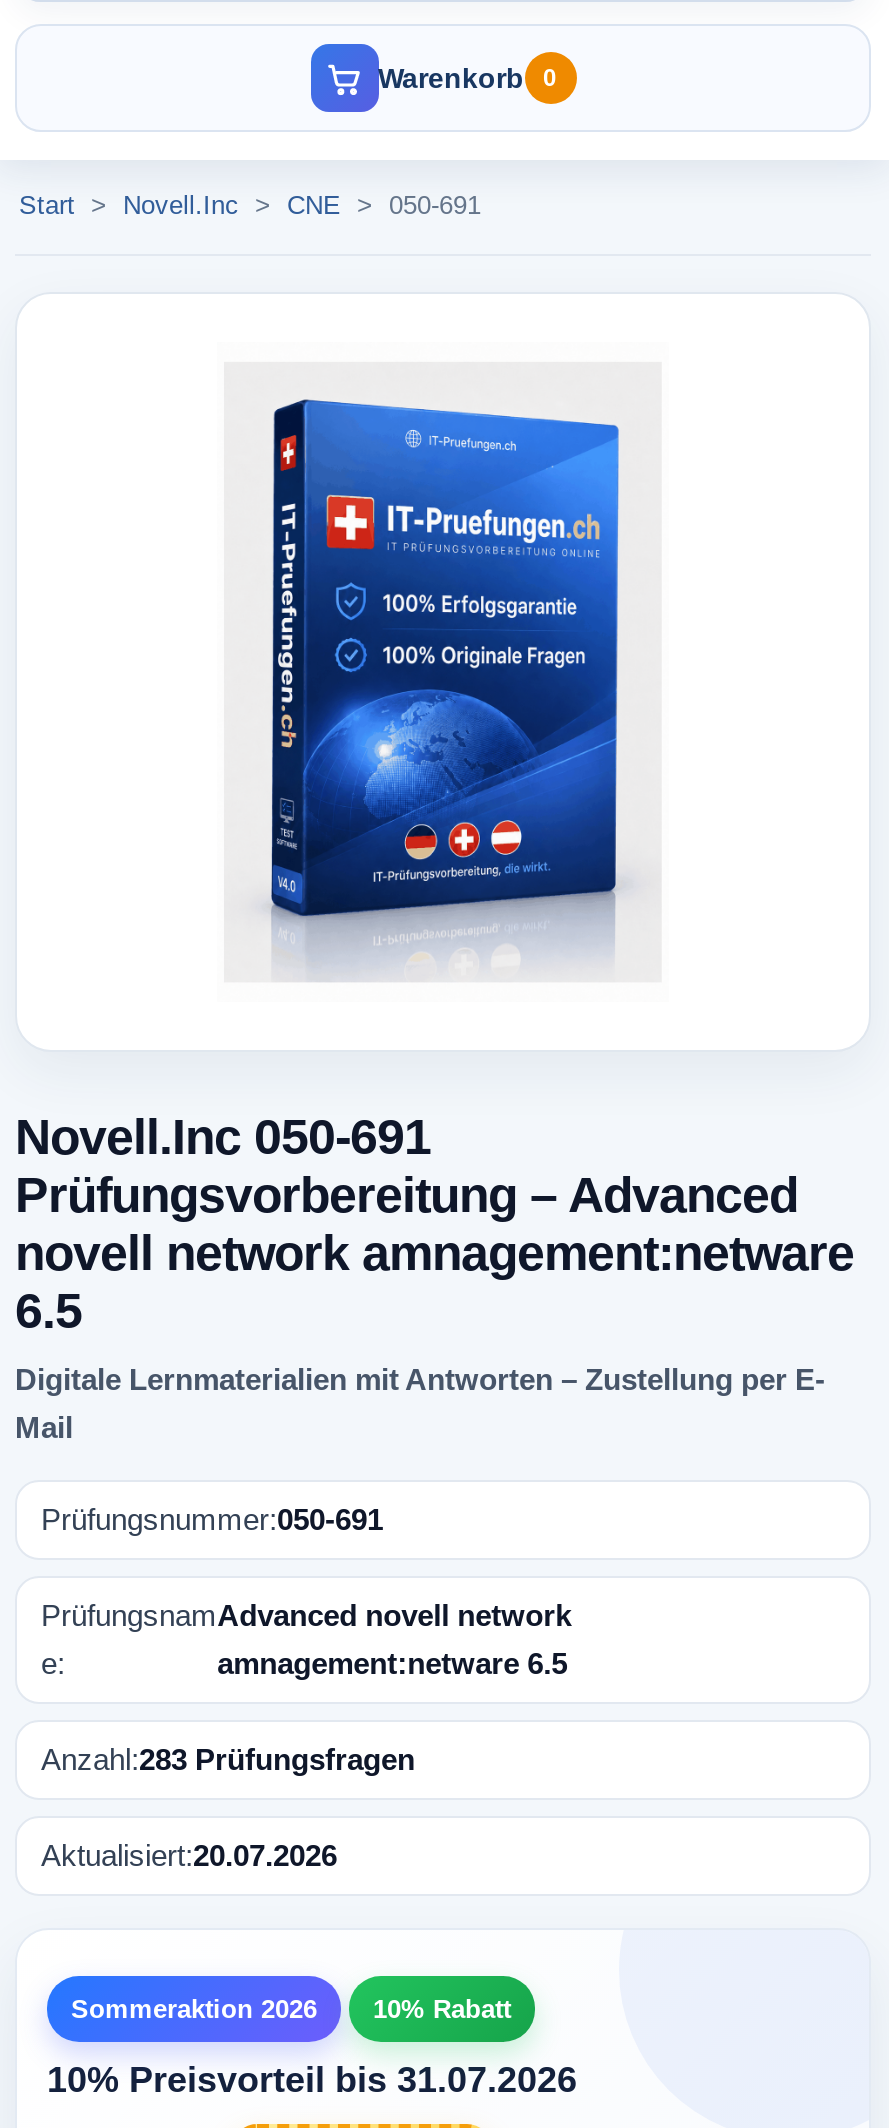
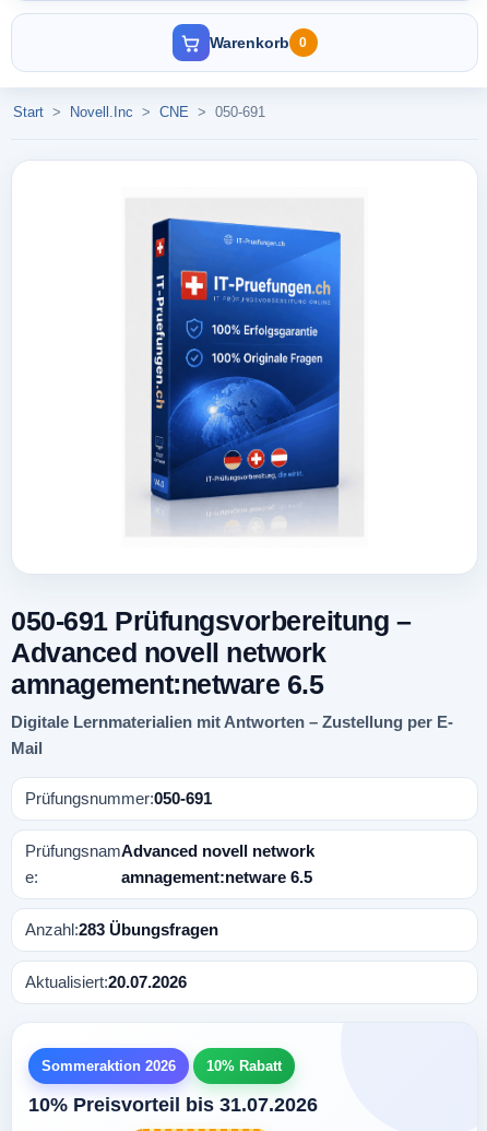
[15,1108,854,1338] Novell.Inc 050-691 | Prüfungsvorbereitung – Advanced | novell network amnagement:netware | 6.5 -> [11,605,411,699] 050-691 Prüfungsvorbereitung – | Advanced novell network | amnagement:netware 6.5
[41,1742,415,1776] Anzahl:283 Prüfungsfragen -> [25,920,218,939] Anzahl:283 Übungsfragen

